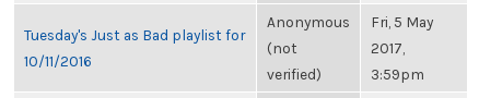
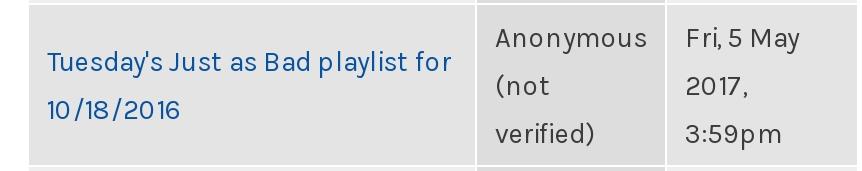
[24,52,92,70] 10/11/2016 -> [47,93,181,125] 10/18/2016

